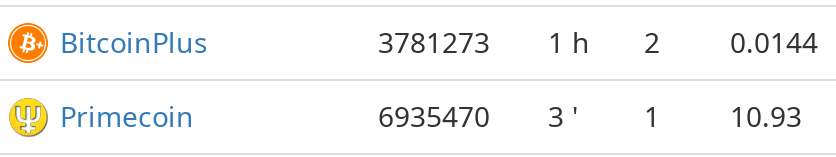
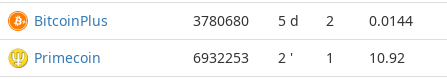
[378,24,590,62] 3781273 | 1 h -> [193,11,299,30] 3780680 | 5 d
[378,98,490,136] 6935470 -> [193,48,249,67] 6932253
[548,98,578,136] 3 ' -> [278,48,293,67] 2 '
[730,98,802,136] 10.93 -> [369,48,405,67] 10.92

